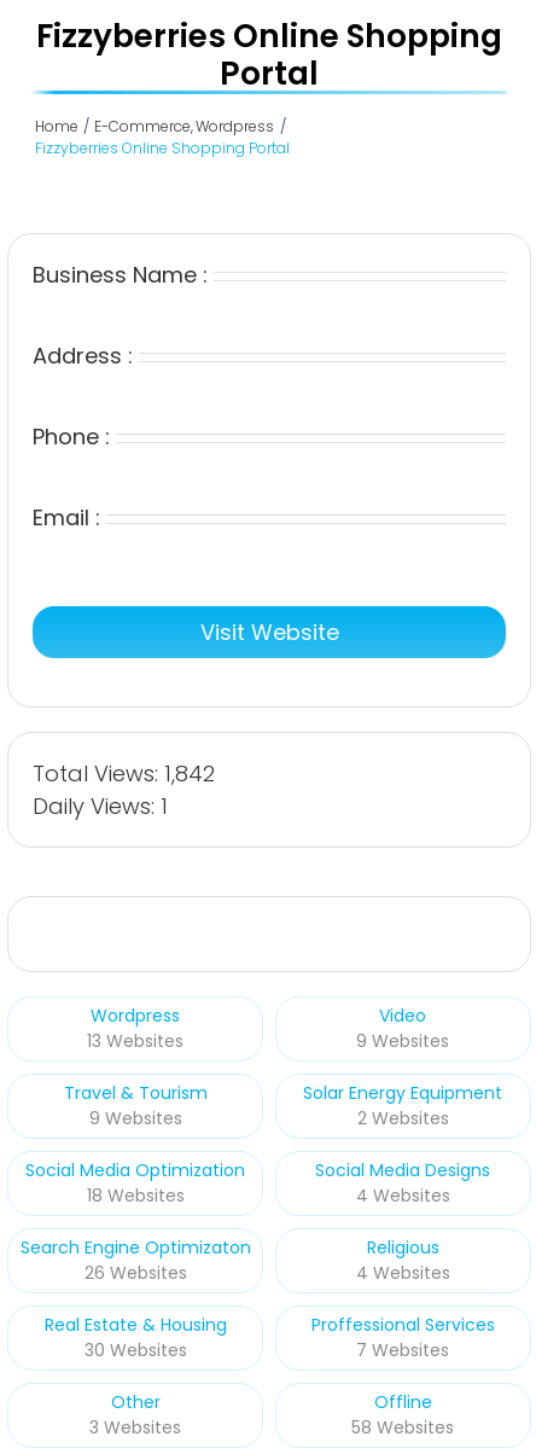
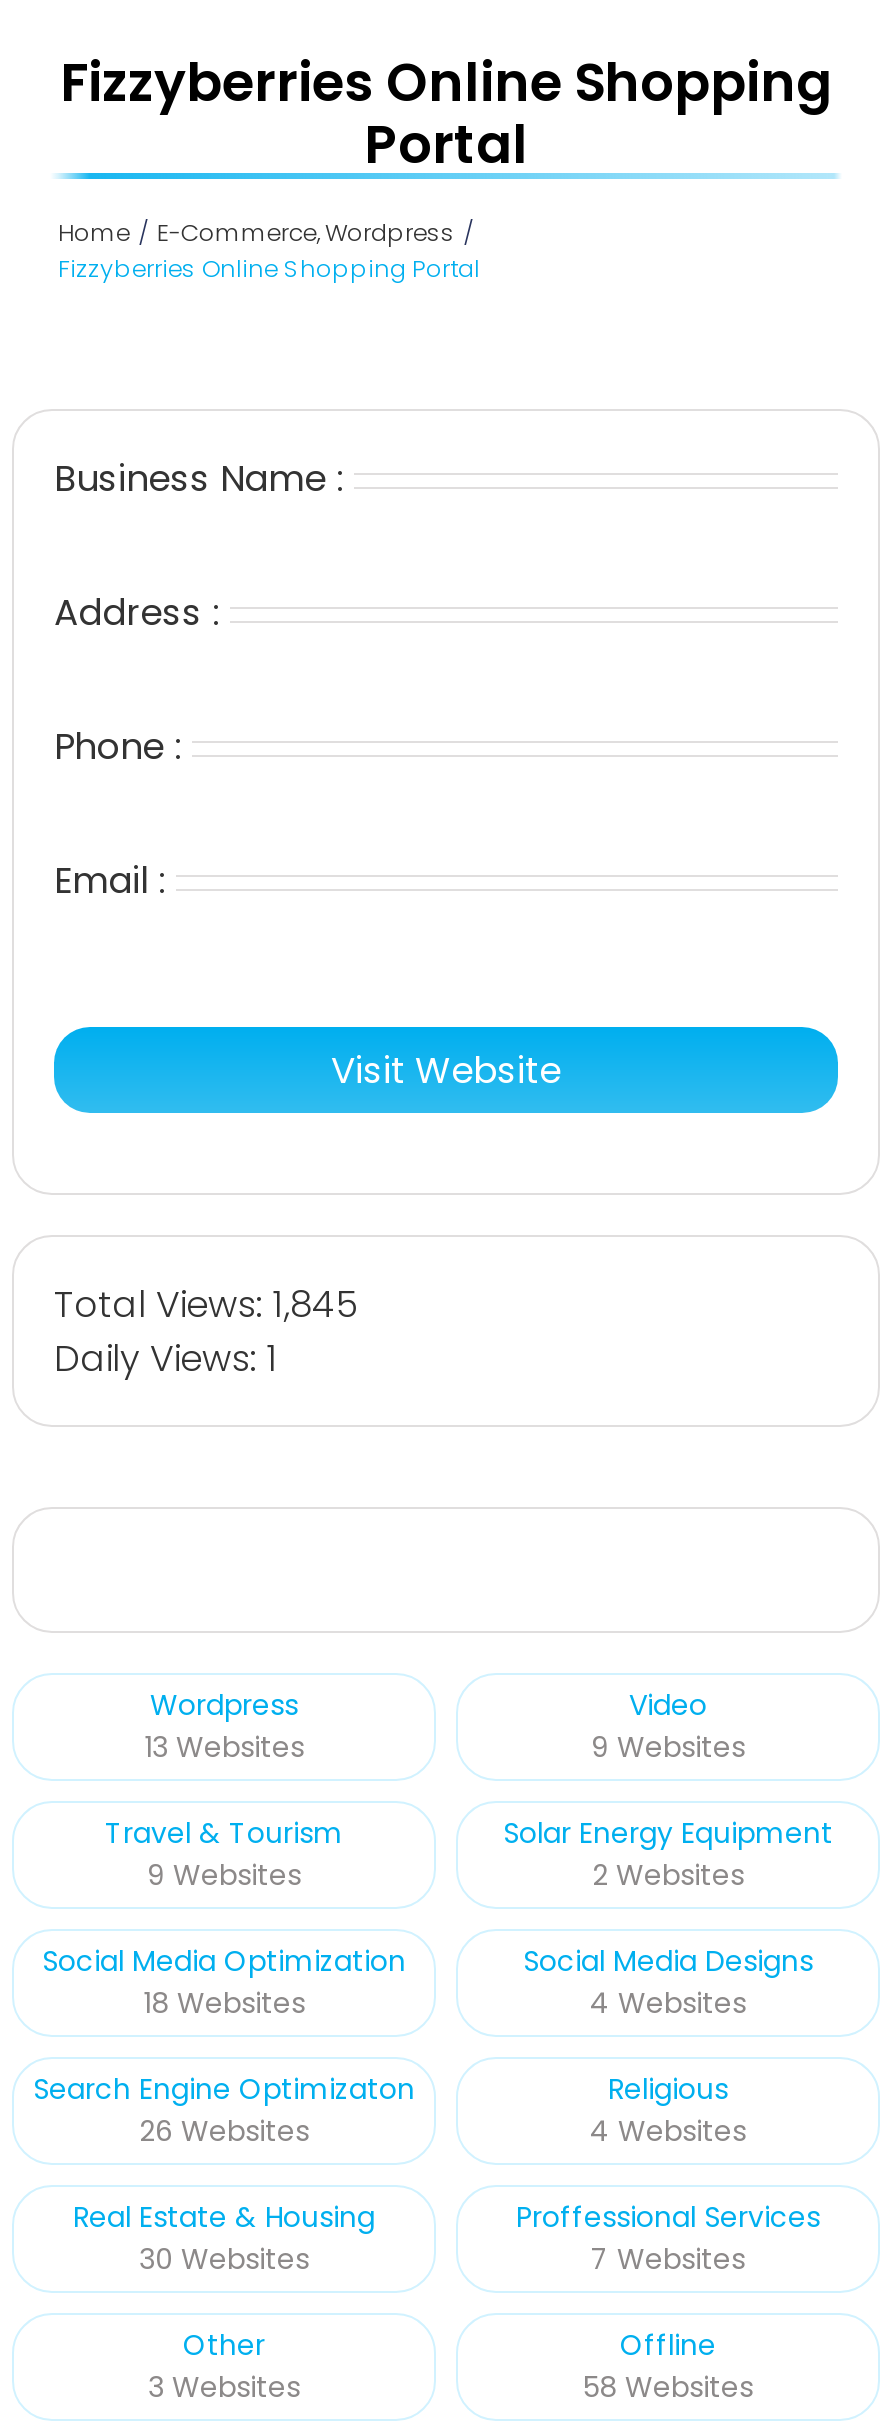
[33,758,215,789] Total Views: 1,842 -> [54,1279,358,1329] Total Views: 1,845

